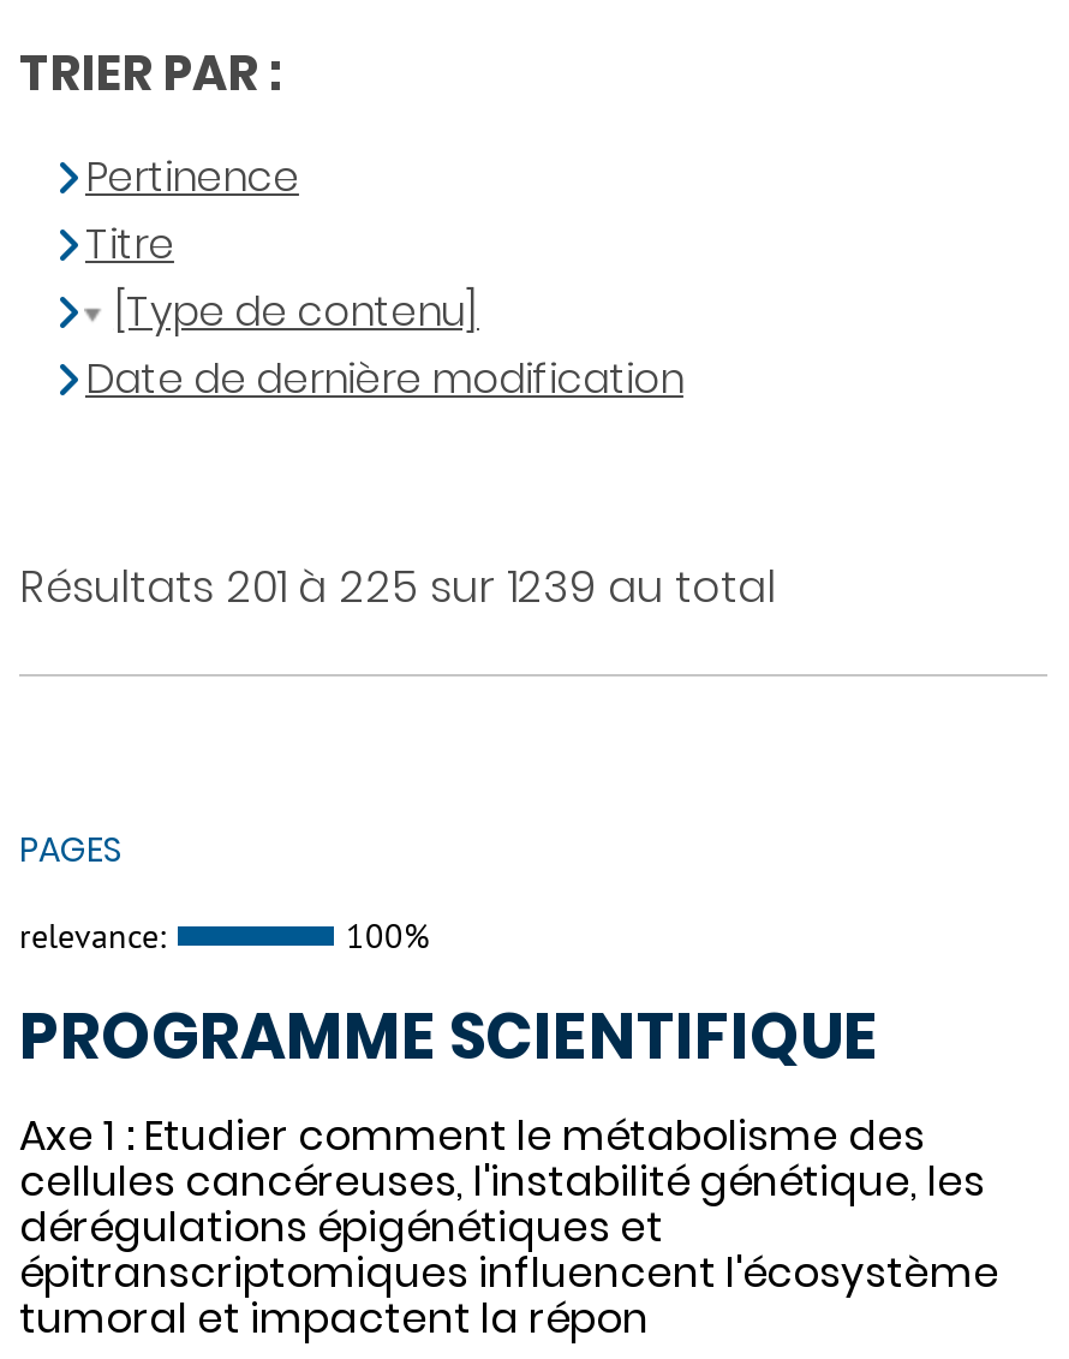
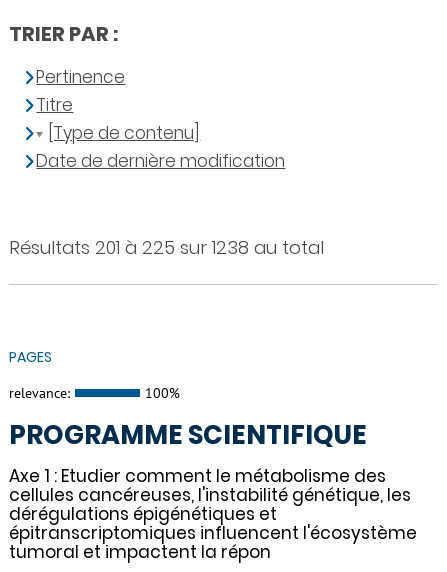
[19,555,776,615] Résultats 201 à 225 sur 1239 au total -> [9,234,324,259] Résultats 201 à 225 sur 1238 au total

